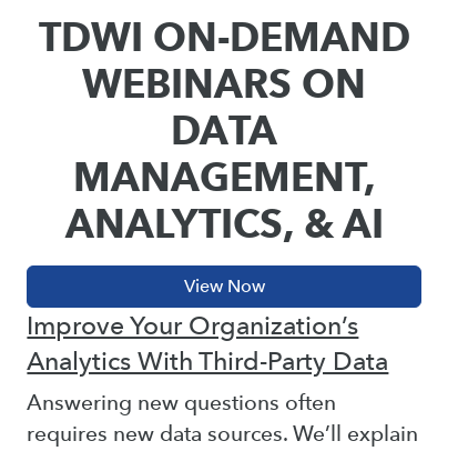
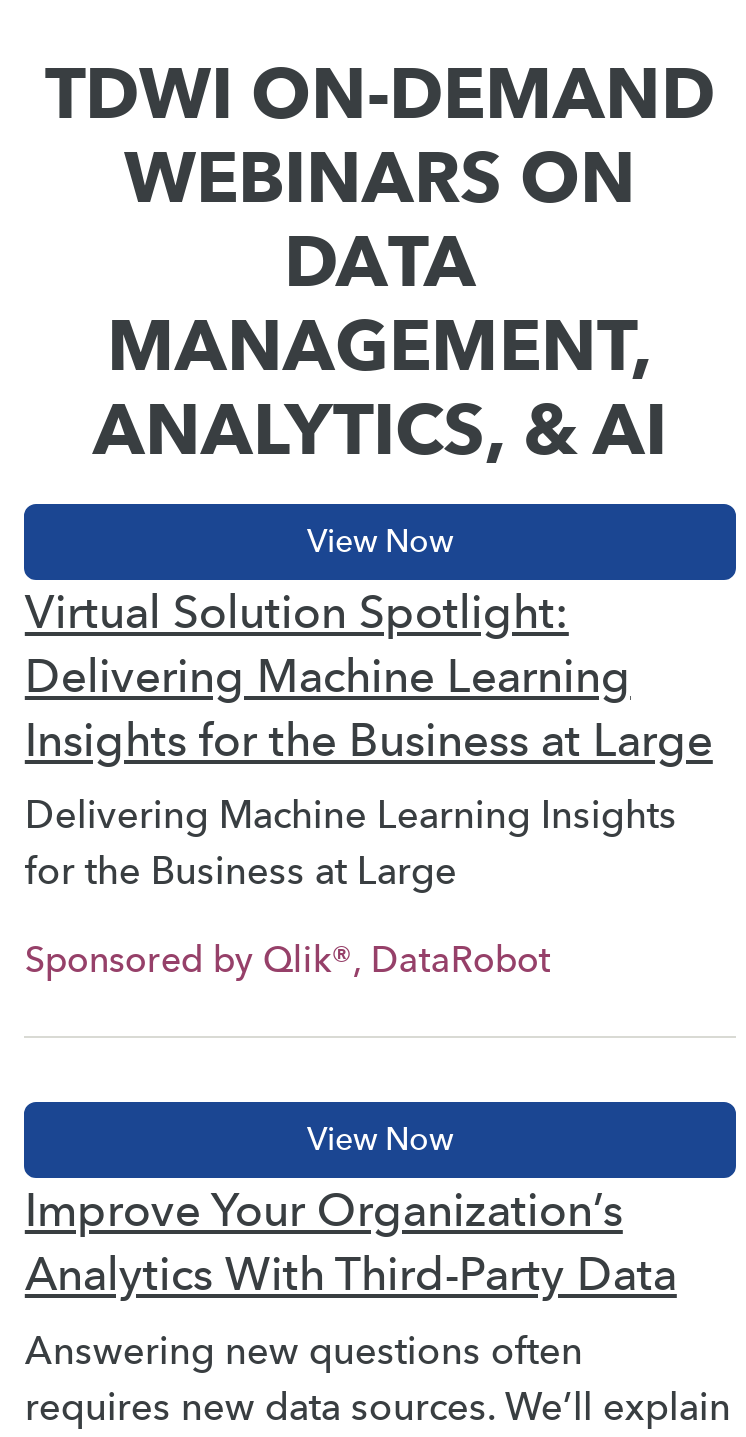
none -> [25,583,713,982] Virtual Solution Spotlight: | Delivering Machine Learning | Insights for the Business at Large | Delivering Machine Learning Insights | for the Business at Large | Sponsored by Qlik®, DataRobot

